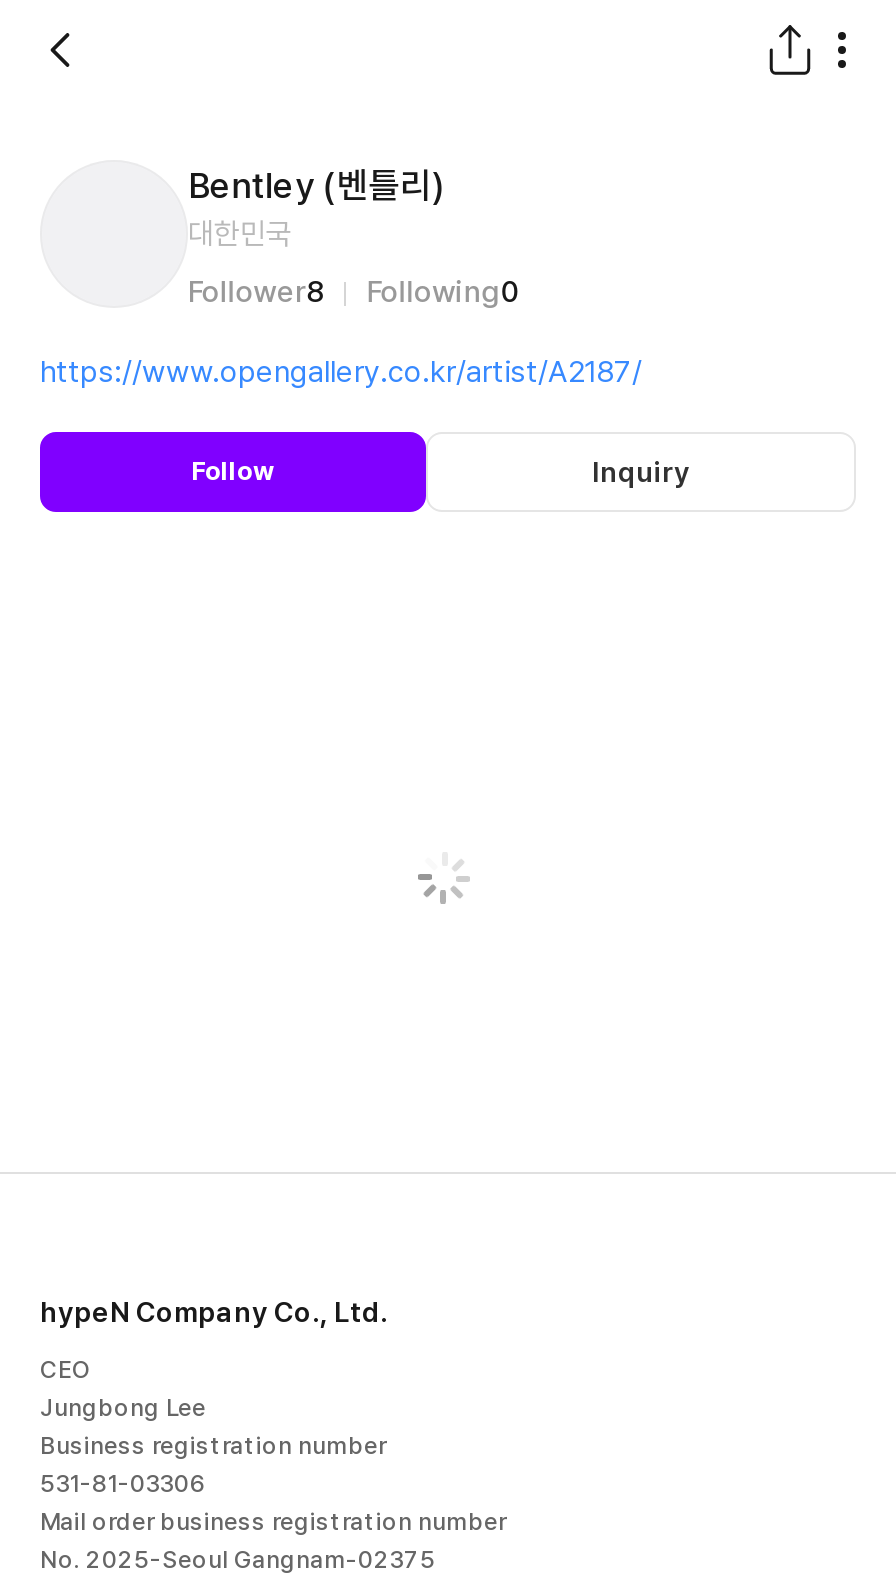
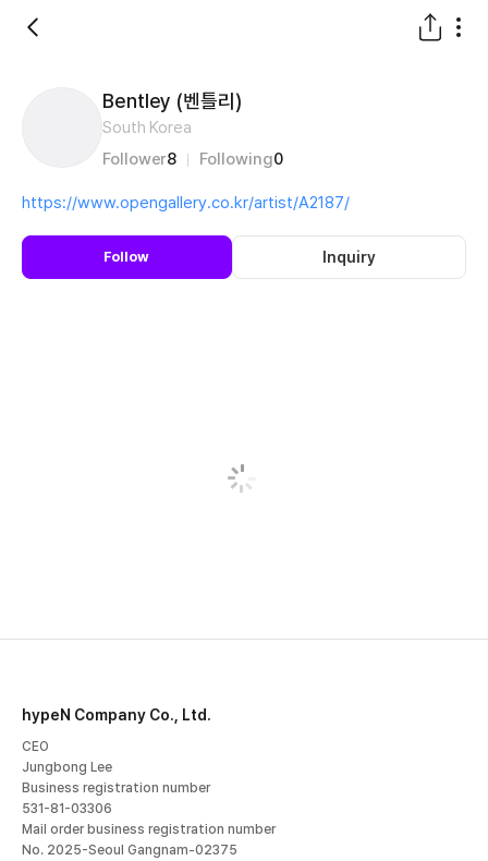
[188,216,291,252] 대한민국 -> [102,118,192,137] South Korea

